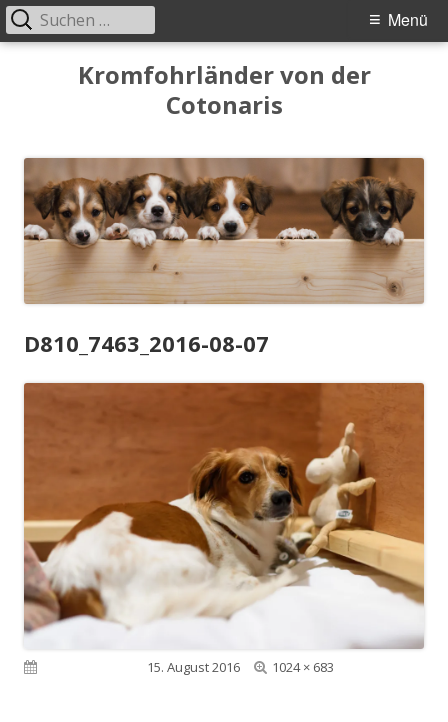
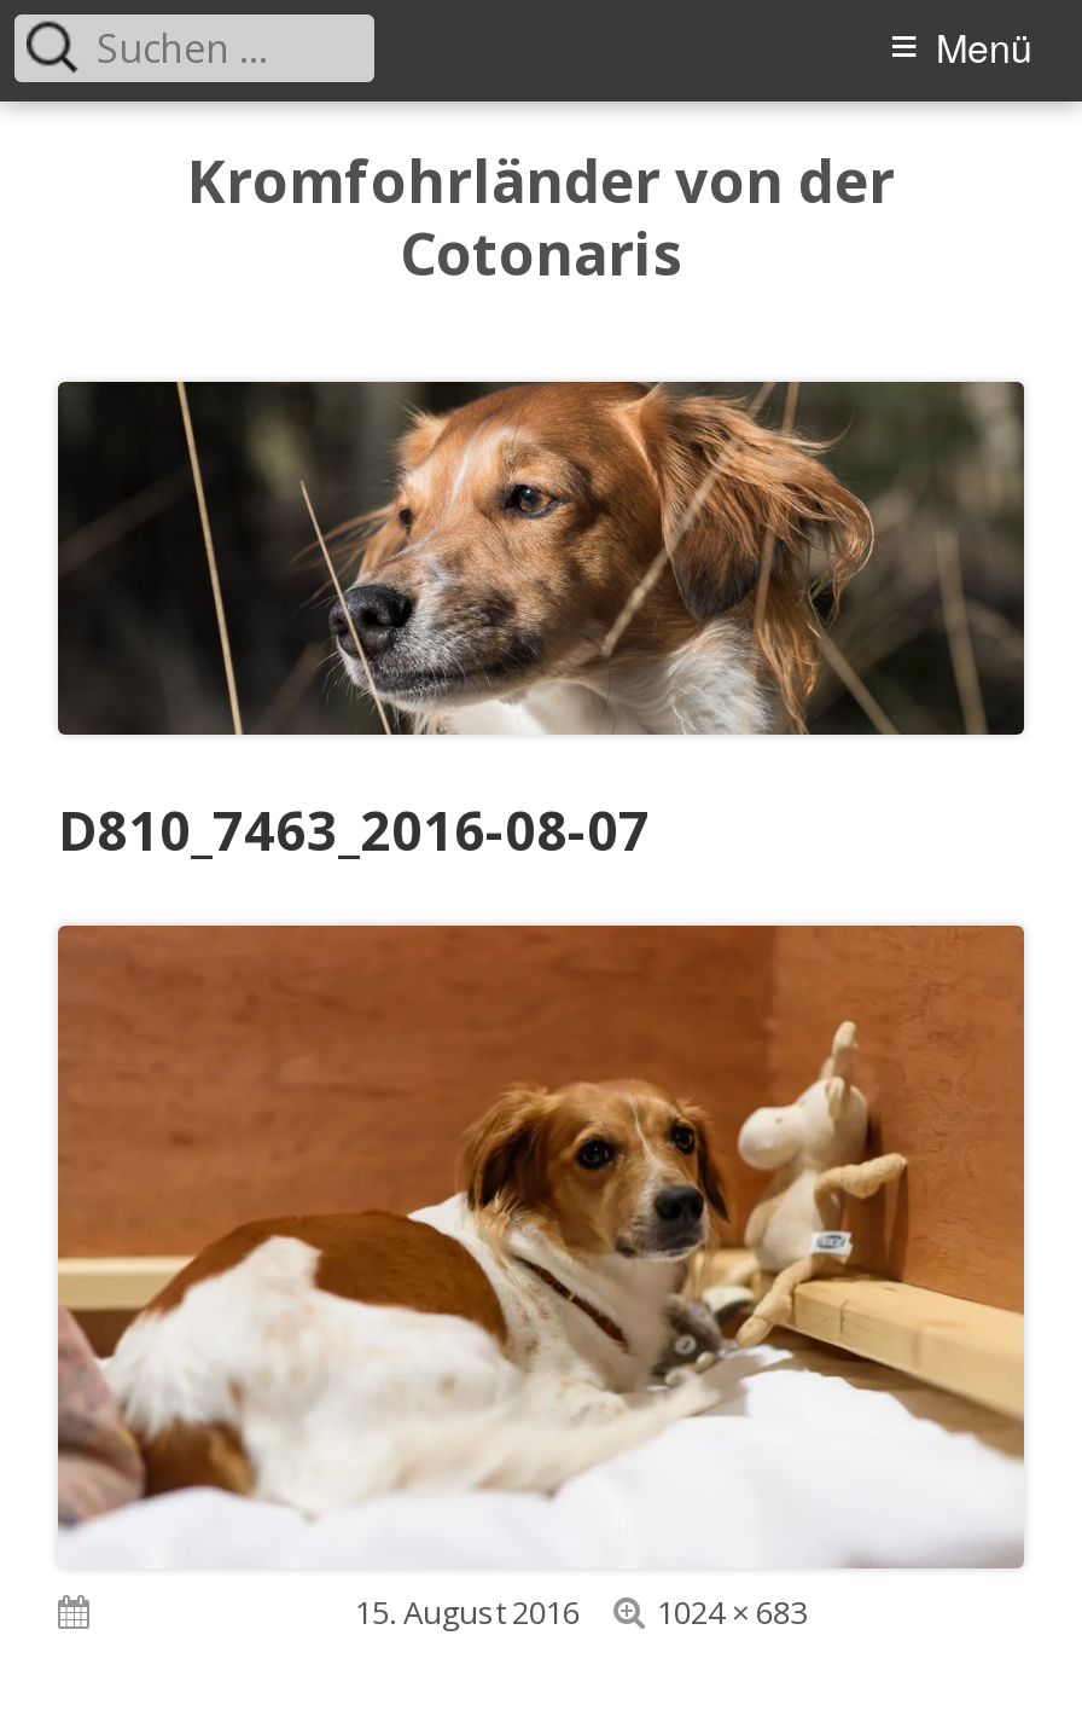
[23,157,424,305] [image] -> [56,379,1026,737] [image]

